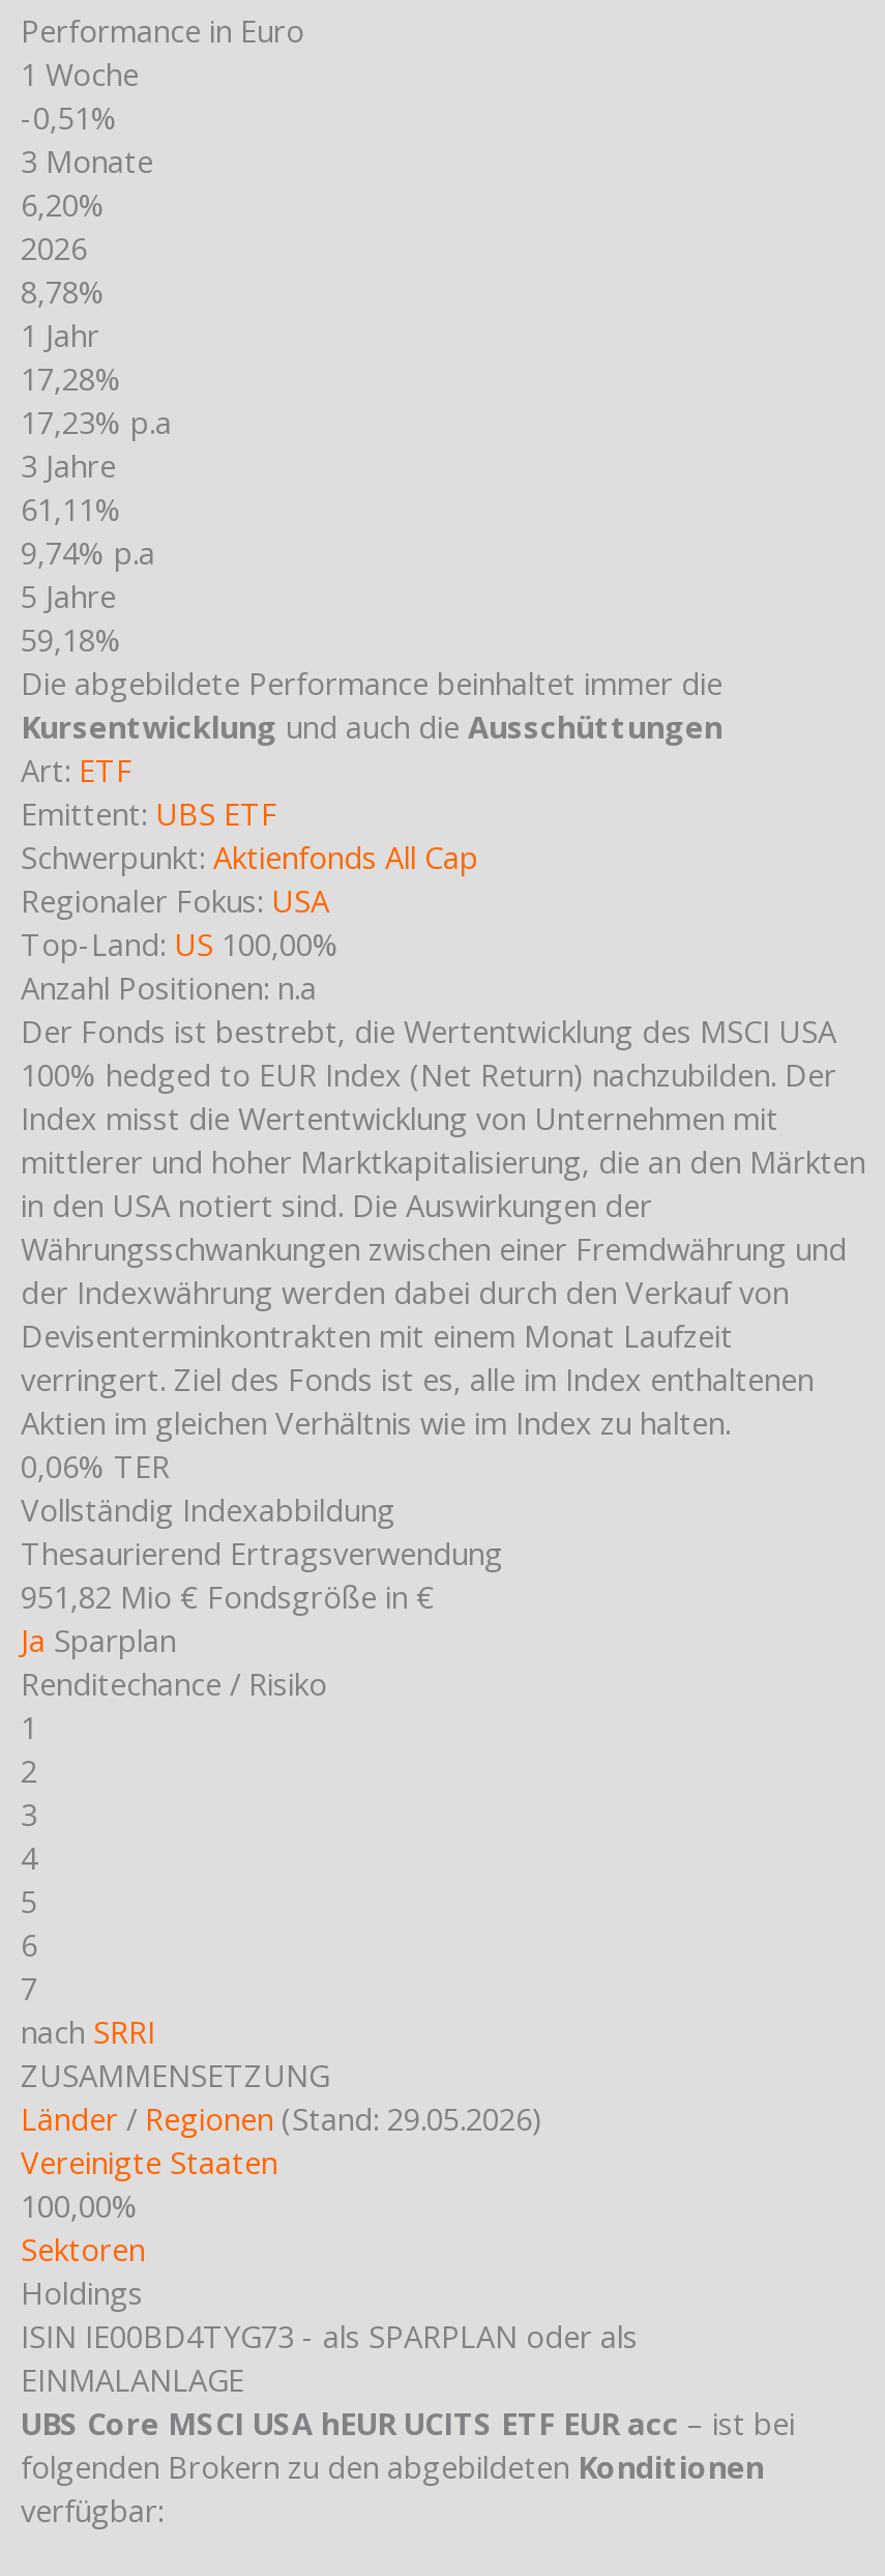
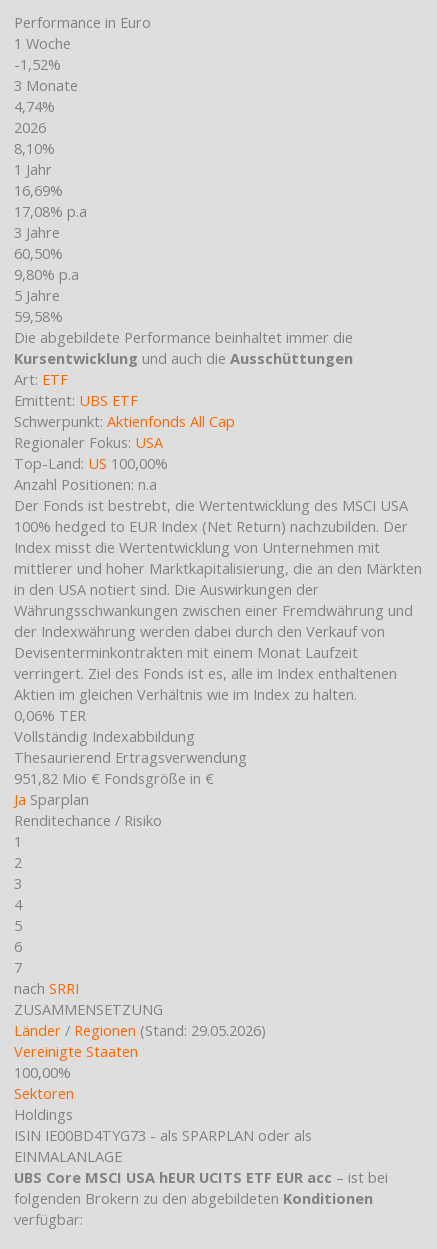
[21,97,118,139] -0,51% -> [14,54,61,74] -1,52%
[21,184,106,226] 6,20% -> [14,96,55,116] 4,74%
[21,271,106,313] 8,78% -> [14,138,55,158] 8,10%
[21,358,122,400] 17,28% -> [14,180,63,200] 16,69%
[21,402,172,443] 17,23% p.a -> [14,201,87,221] 17,08% p.a
[21,489,122,530] 61,11% -> [14,243,63,263] 60,50%
[21,532,155,574] 9,74% p.a -> [14,264,79,284] 9,80% p.a
[21,619,122,661] 59,18% -> [14,306,63,326] 59,58%

